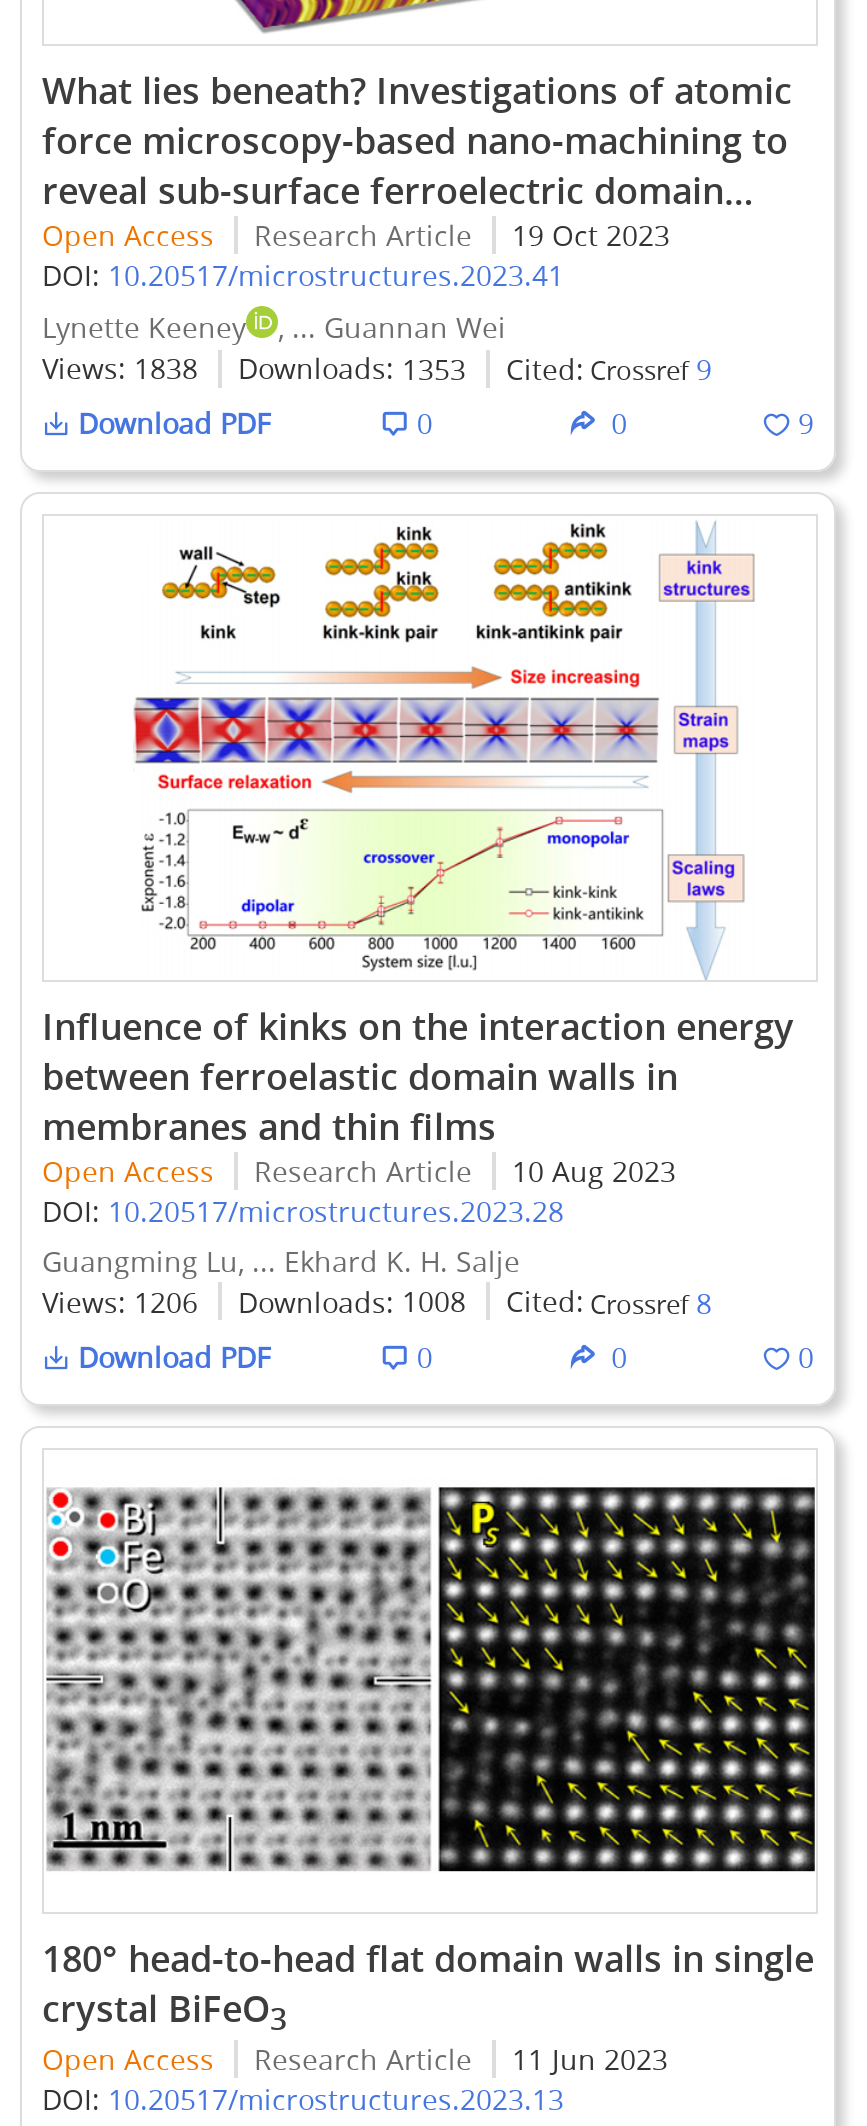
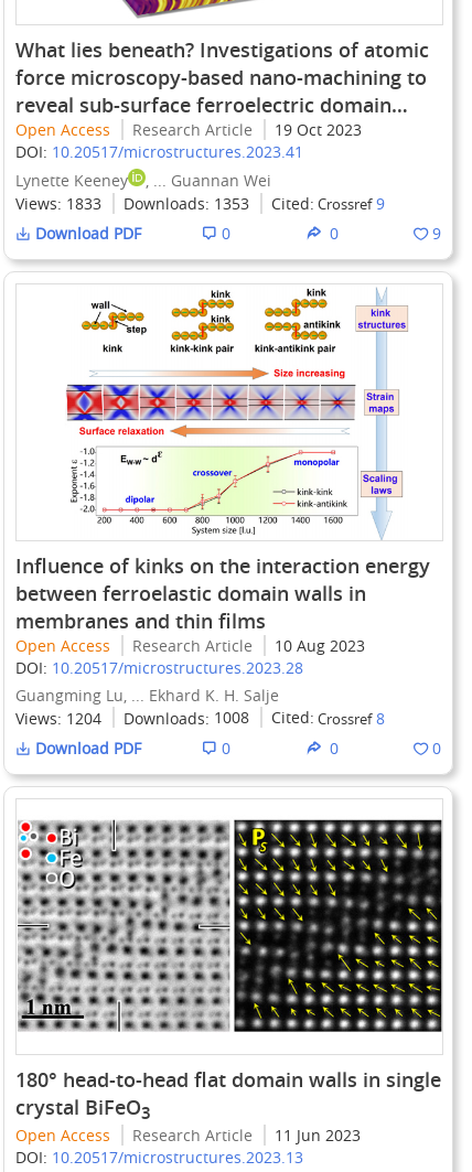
[42,349,712,388] Views: 1838 Downloads: 1353 Cited: Crossref 9 -> [15,193,385,214] Views: 1833 Downloads: 1353 Cited: Crossref 9
[42,1282,712,1322] Views: 1206 Downloads: 1008 Cited: Crossref 8 -> [15,707,385,729] Views: 1204 Downloads: 1008 Cited: Crossref 8

